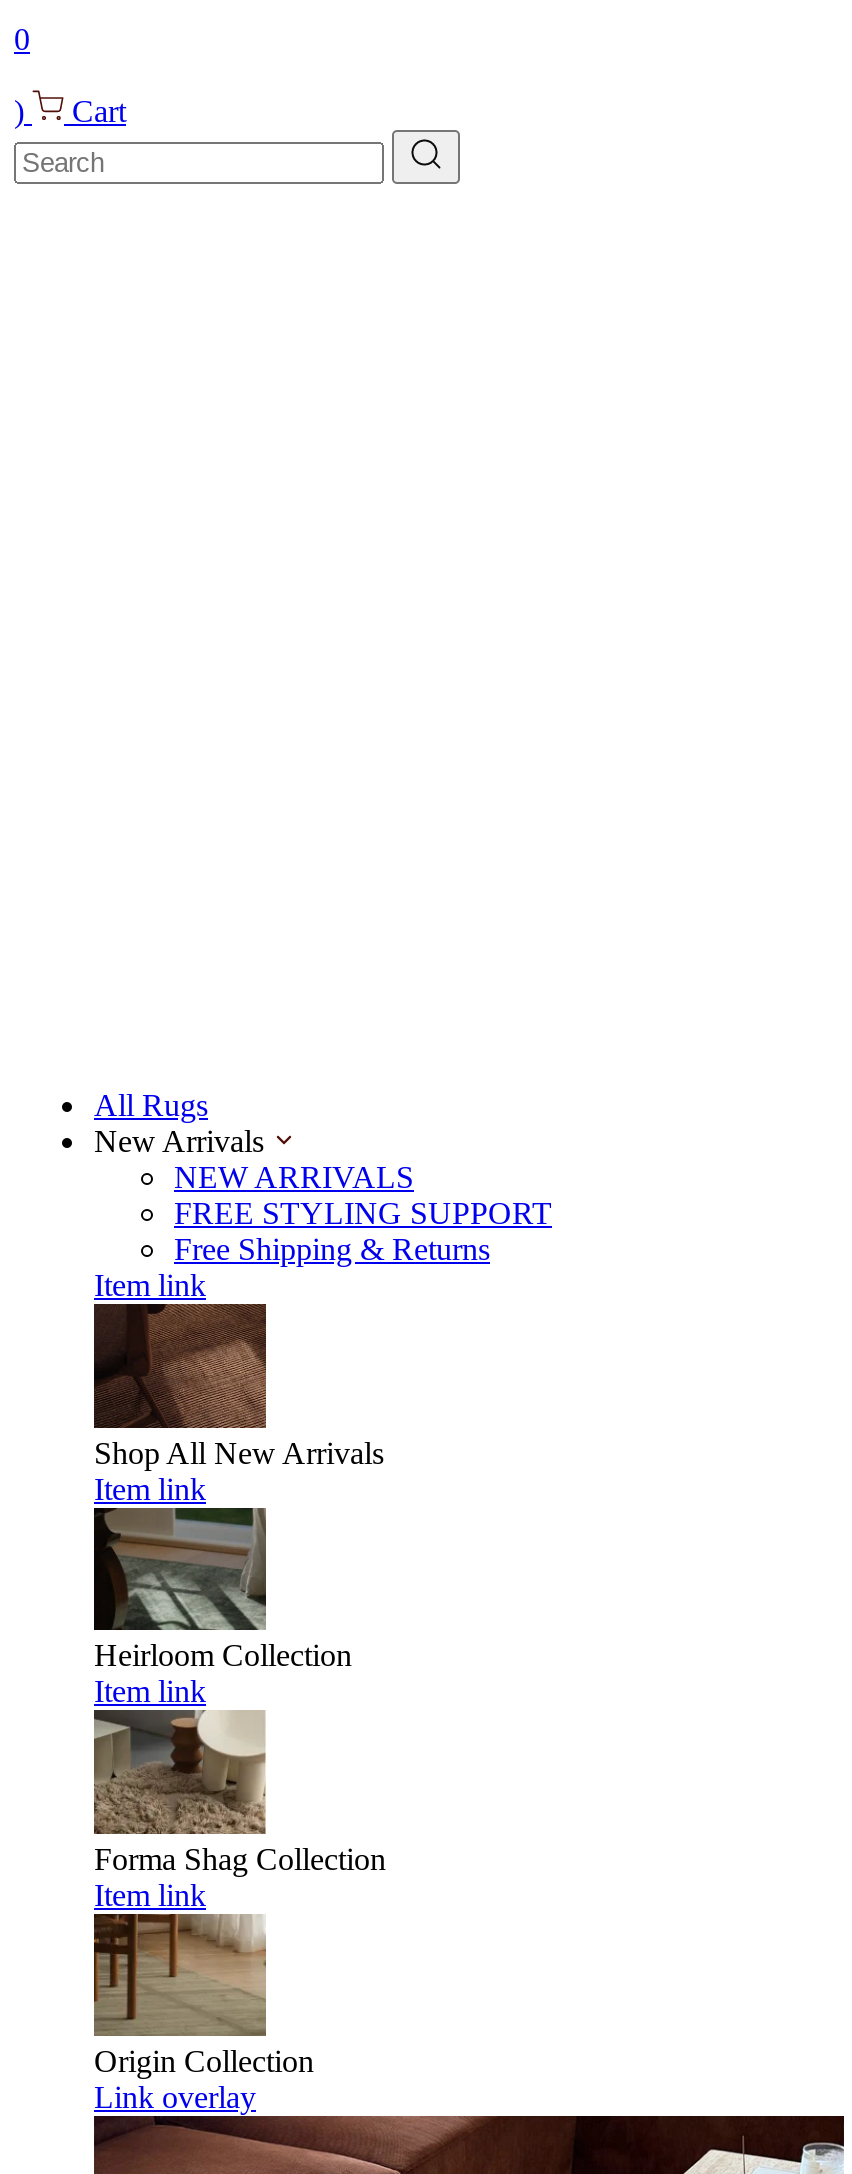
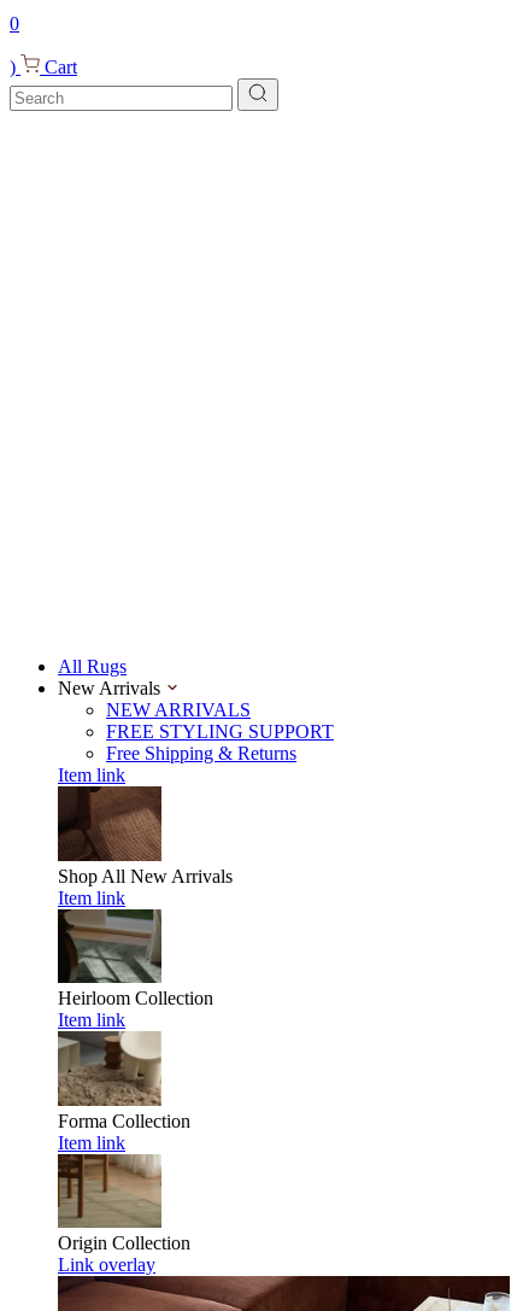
[94,1842,386,1876] Forma Shag Collection -> [58,1111,190,1131] Forma Collection

